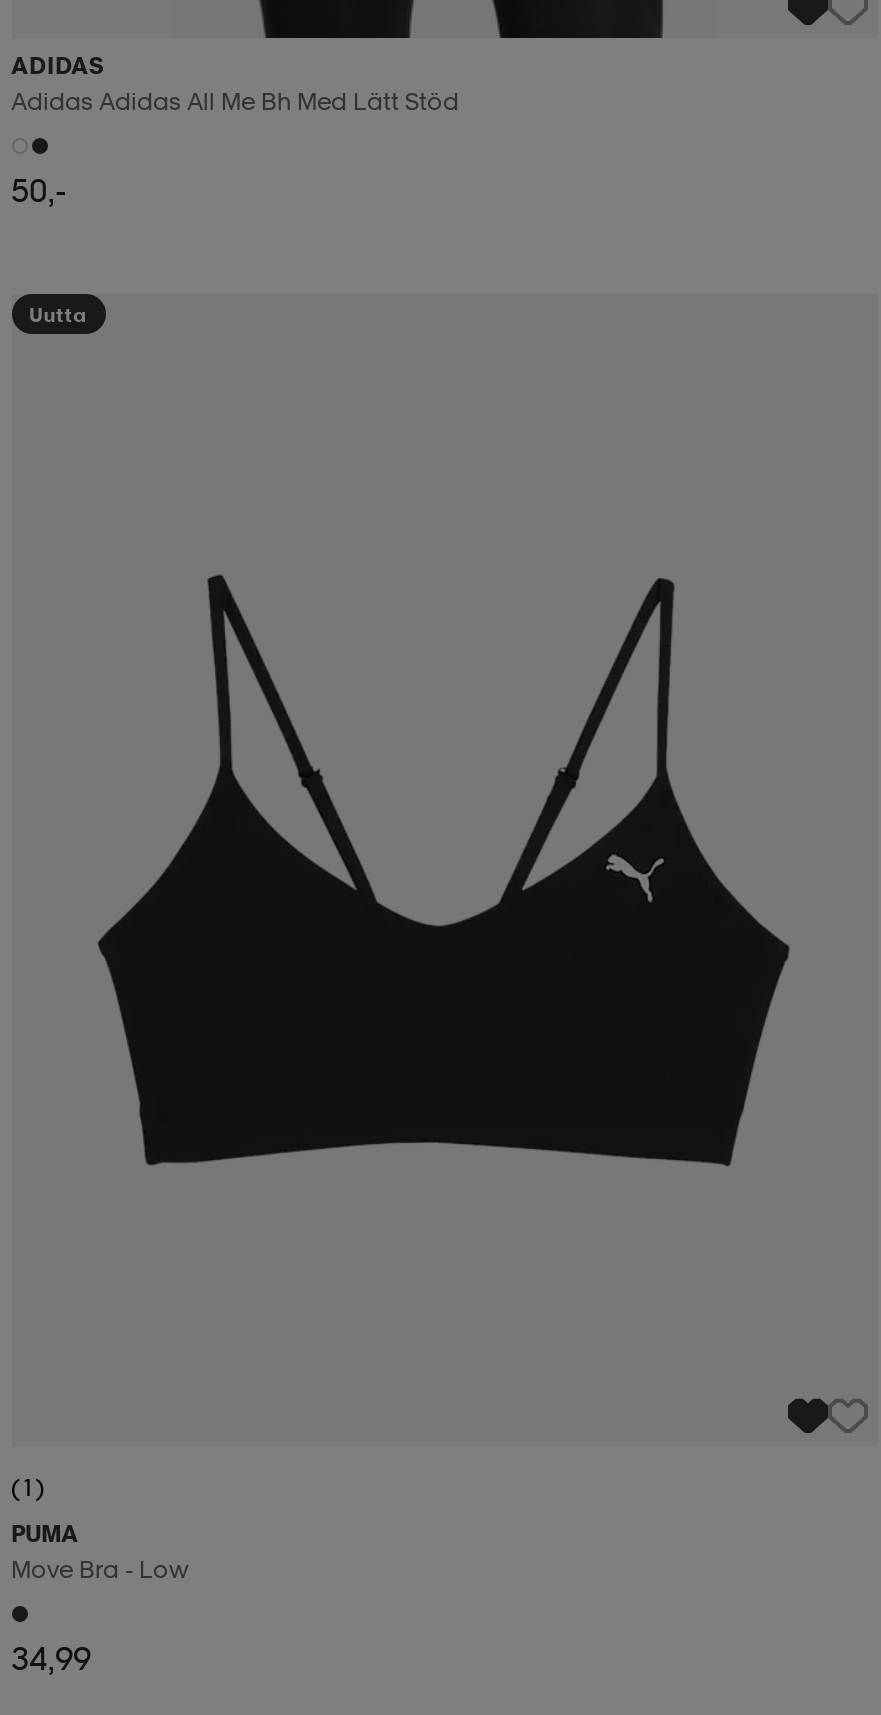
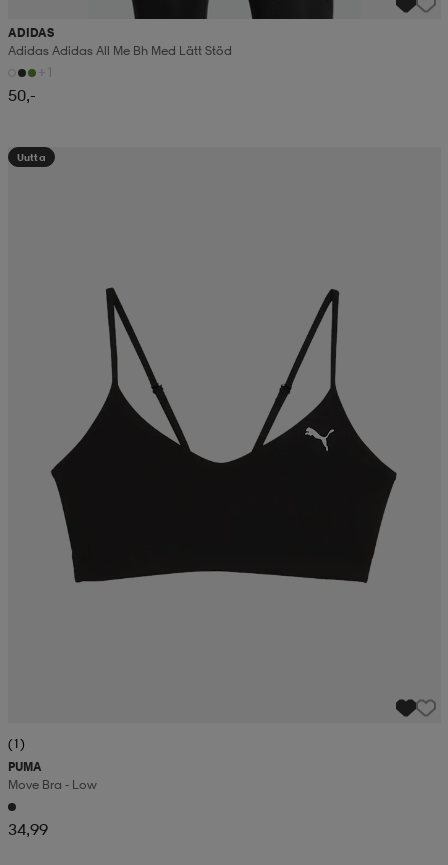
none -> [37,63,53,80] +1

